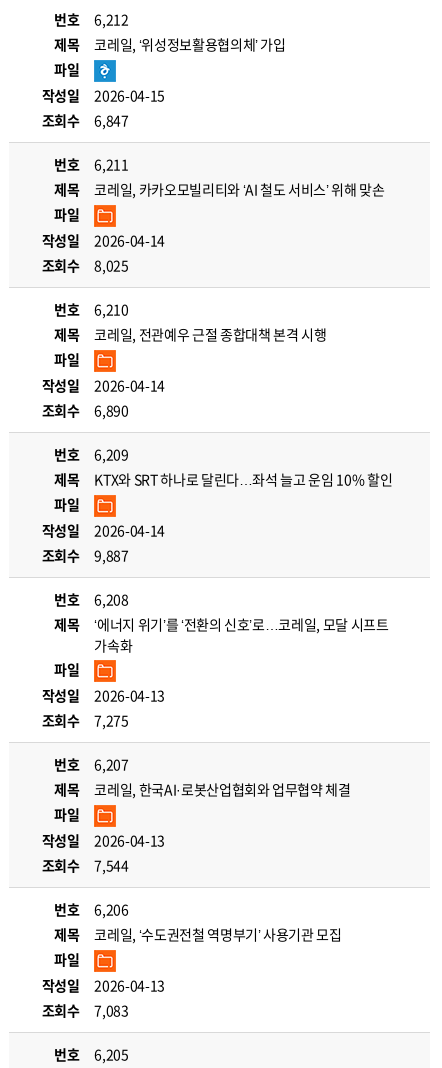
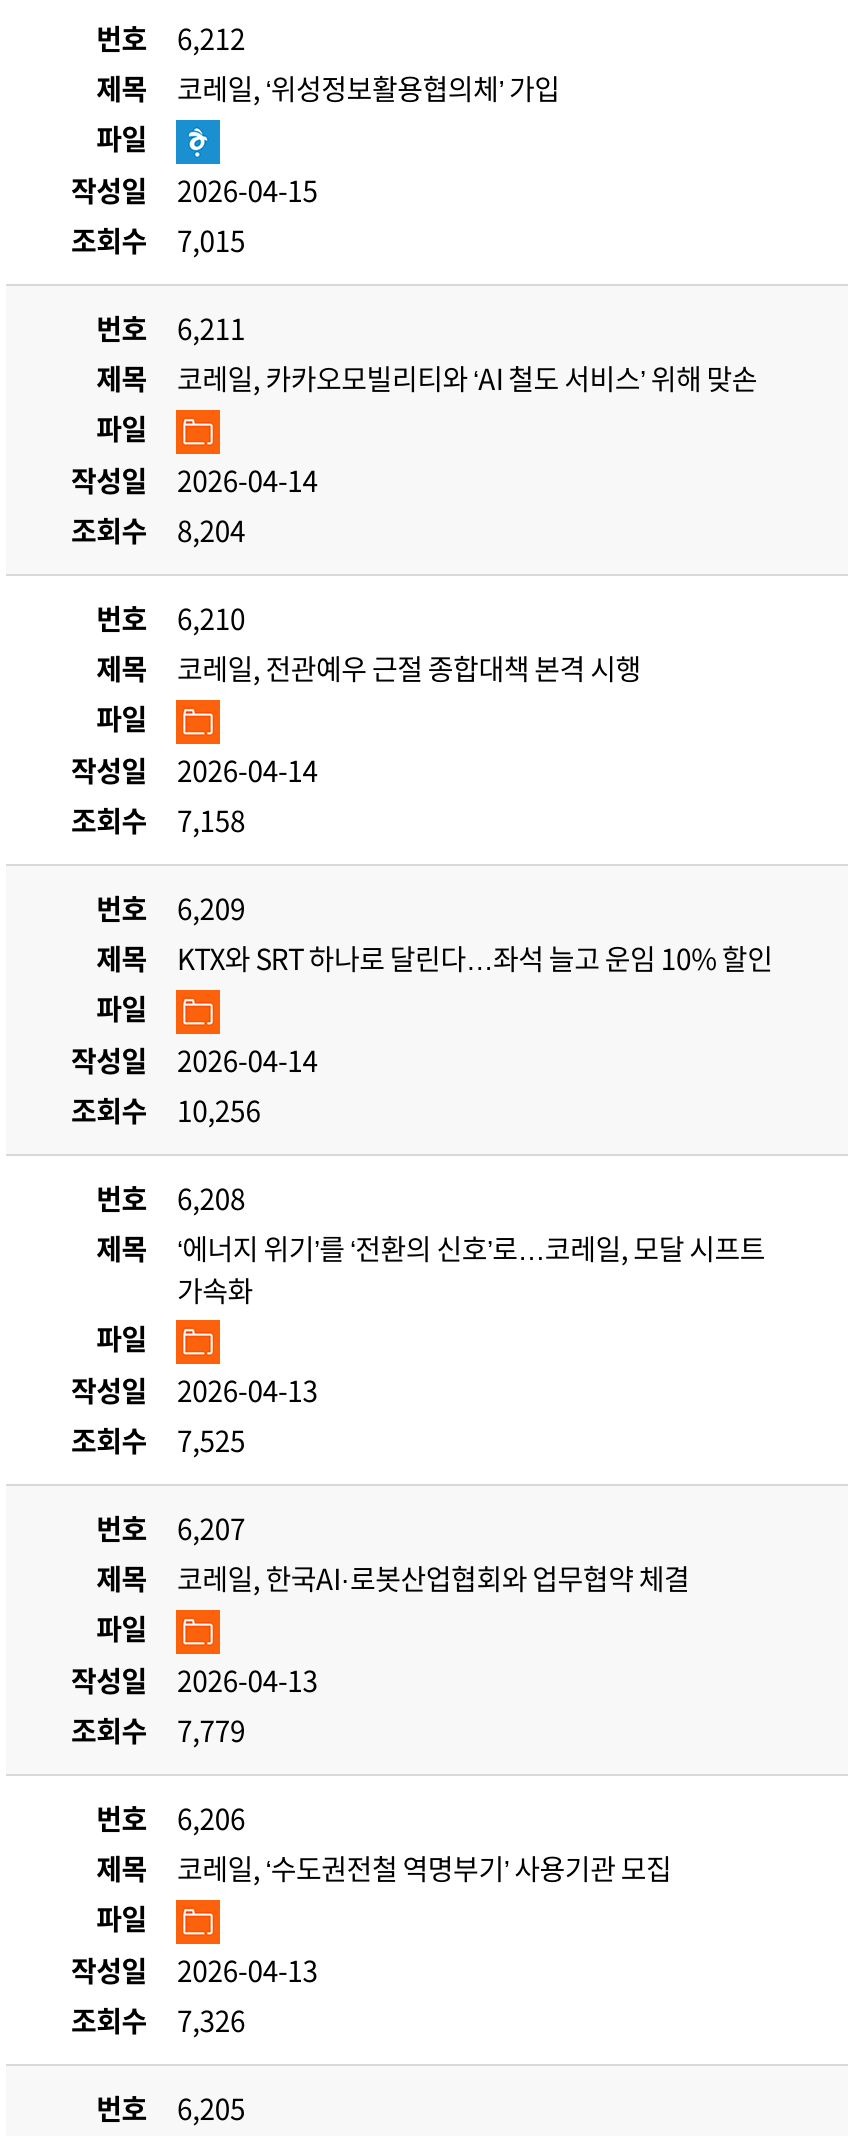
[41,110,129,130] 조회수 6,847 -> [71,220,245,260] 조회수 7,015
[41,255,129,275] 조회수 8,025 -> [71,510,245,550] 조회수 8,204
[41,400,129,420] 조회수 6,890 -> [71,800,245,840] 조회수 7,158
[41,545,129,565] 조회수 9,887 -> [71,1090,261,1130] 조회수 10,256
[41,710,129,730] 조회수 7,275 -> [71,1420,245,1460] 조회수 7,525
[41,855,129,875] 조회수 7,544 -> [71,1710,245,1750] 조회수 7,779
[41,1000,129,1020] 조회수 7,083 -> [71,2000,245,2040] 조회수 7,326

